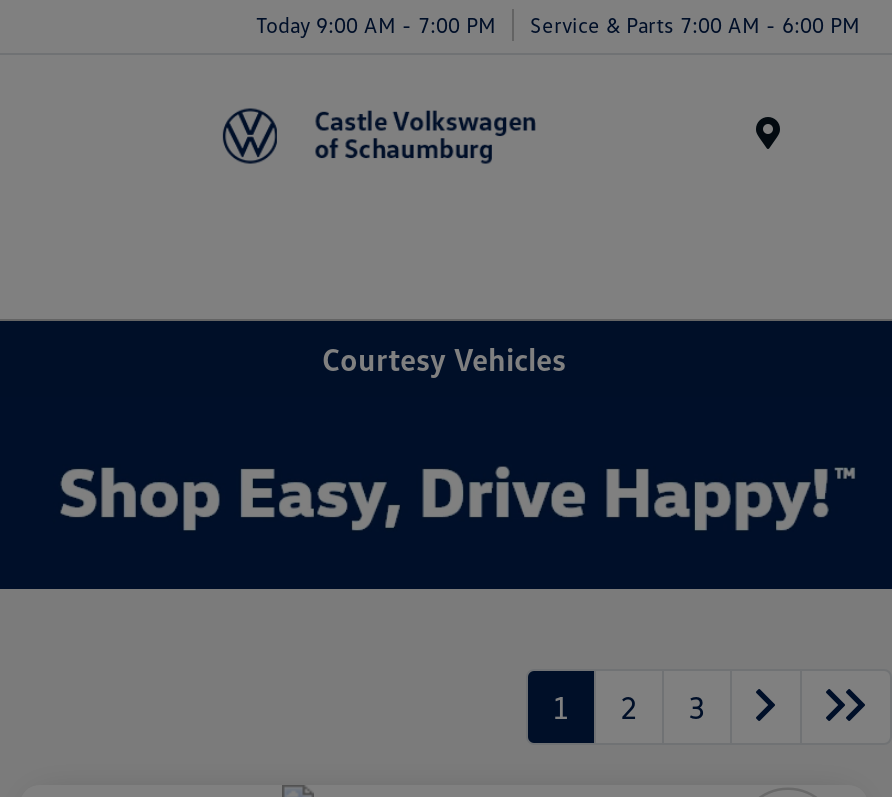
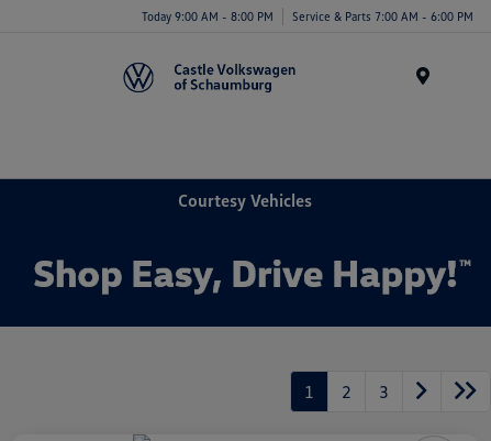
[256,10,860,36] Today 9:00 AM - 7:00 PM Service & Parts 7:00 AM - 6:00 PM -> [142,8,473,23] Today 9:00 AM - 8:00 PM Service & Parts 7:00 AM - 6:00 PM

